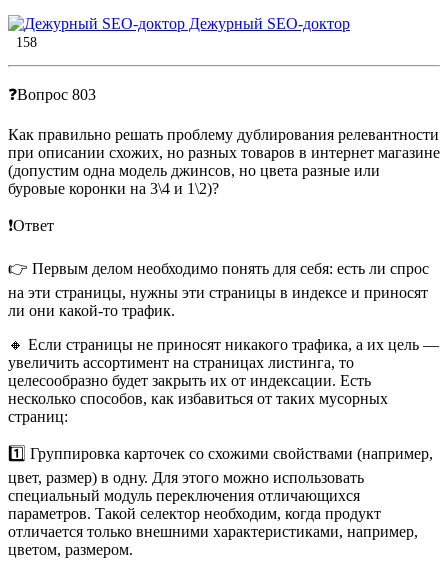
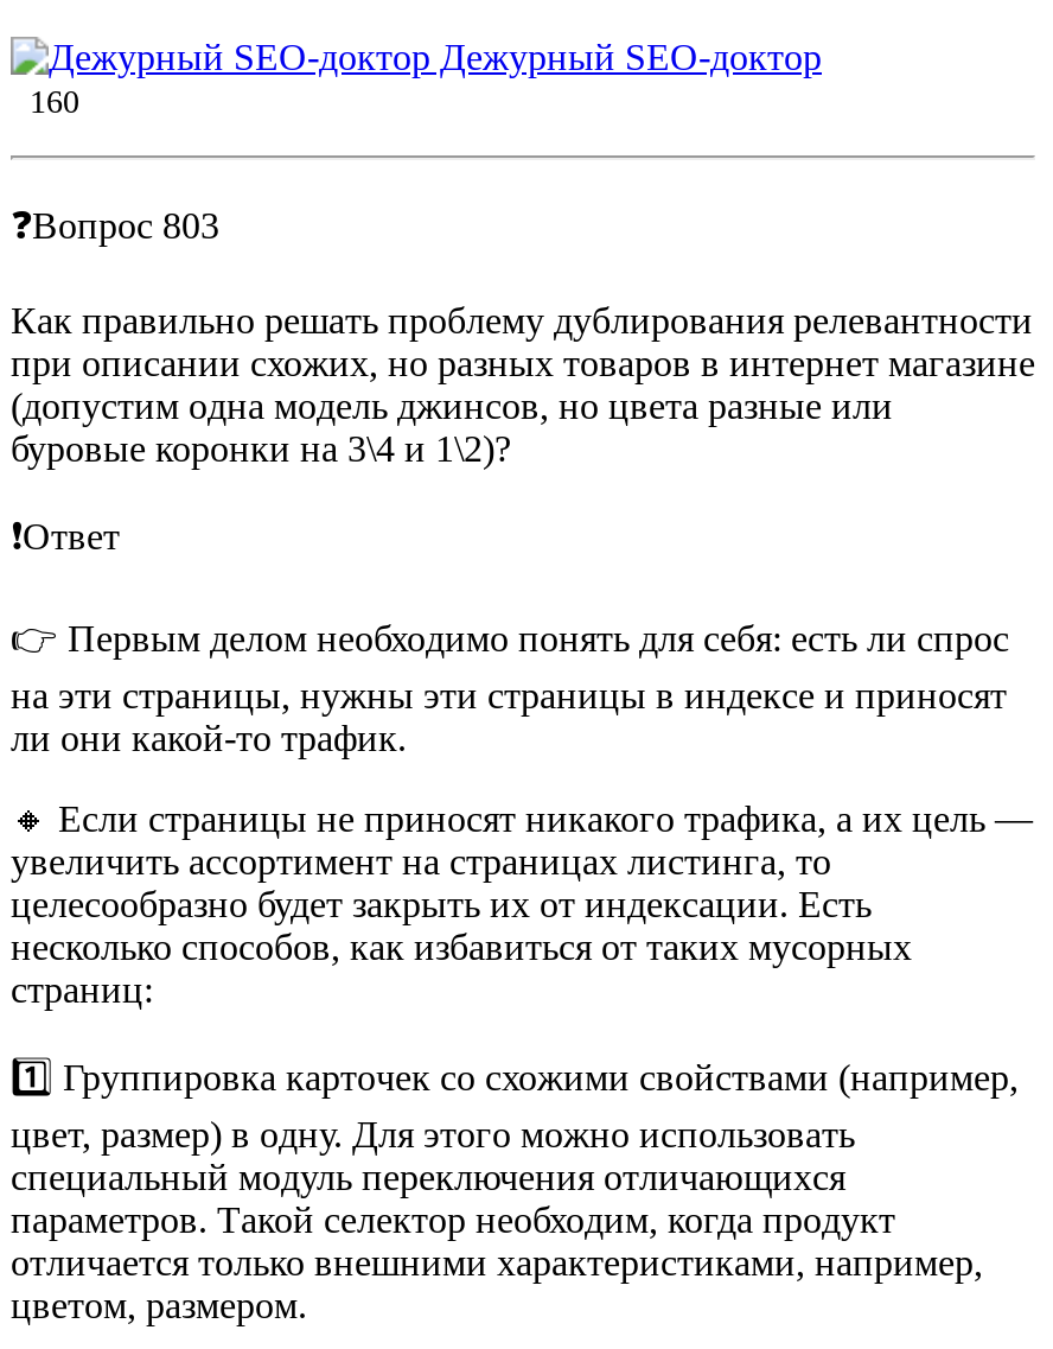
[8,35,45,50] 158 -> [11,84,98,120] 160

